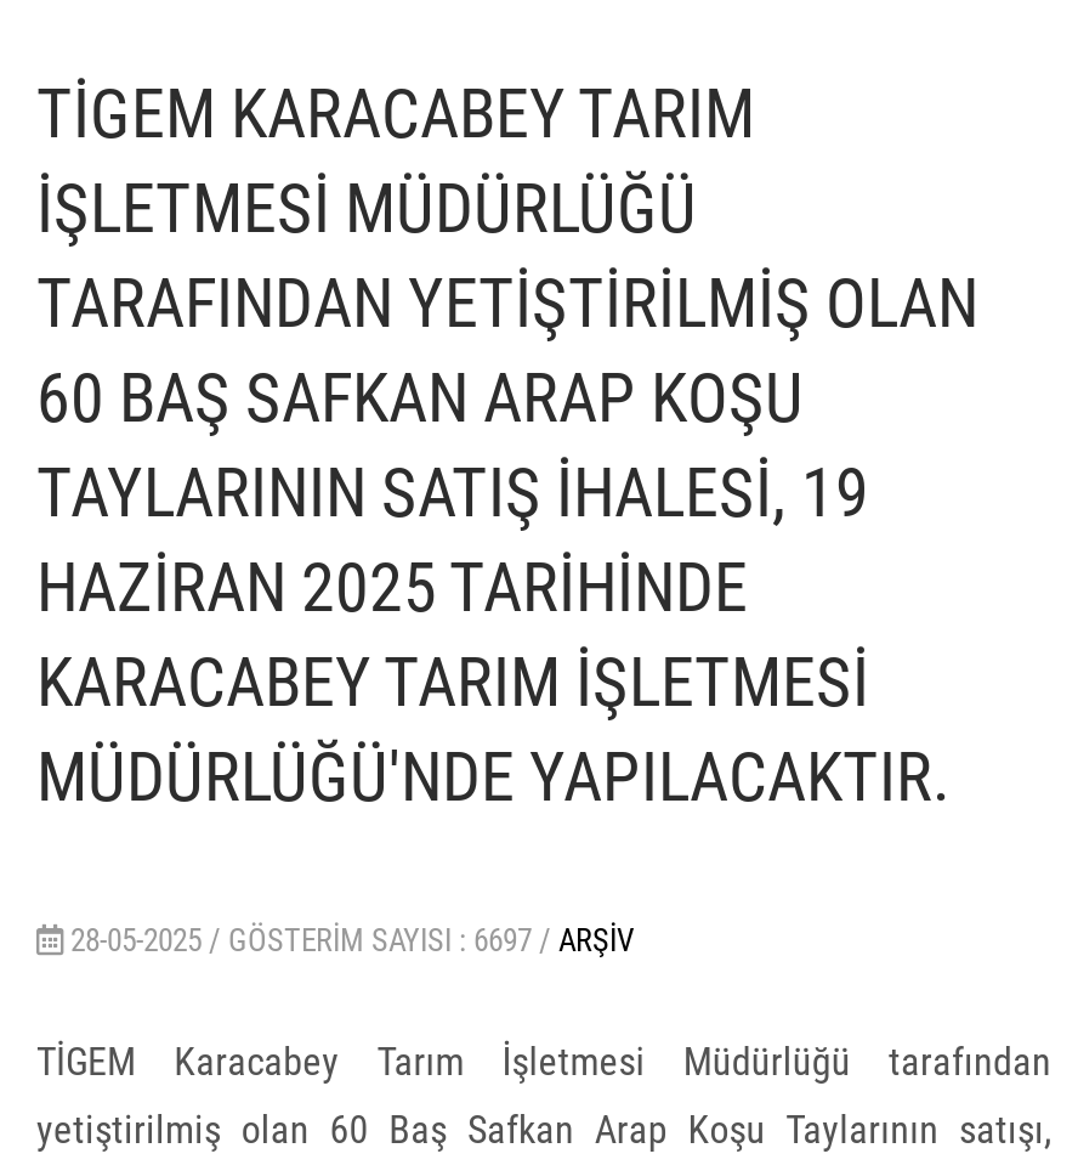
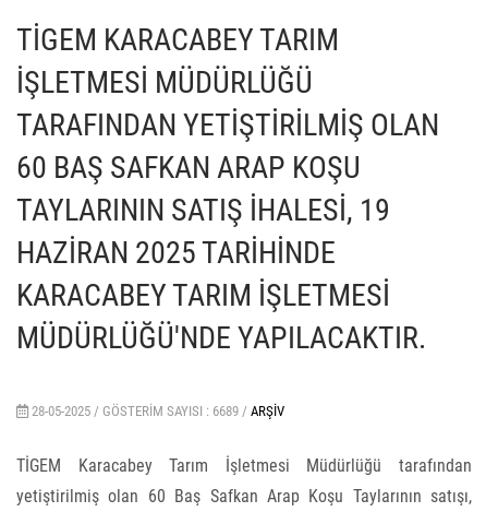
[63,922,634,959] 28-05-2025 / GÖSTERIM SAYISI : 6697 / ARŞIV -> [28,403,284,419] 28-05-2025 / GÖSTERIM SAYISI : 6689 / ARŞIV

